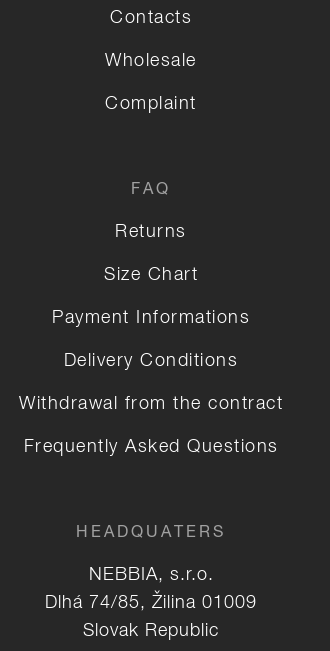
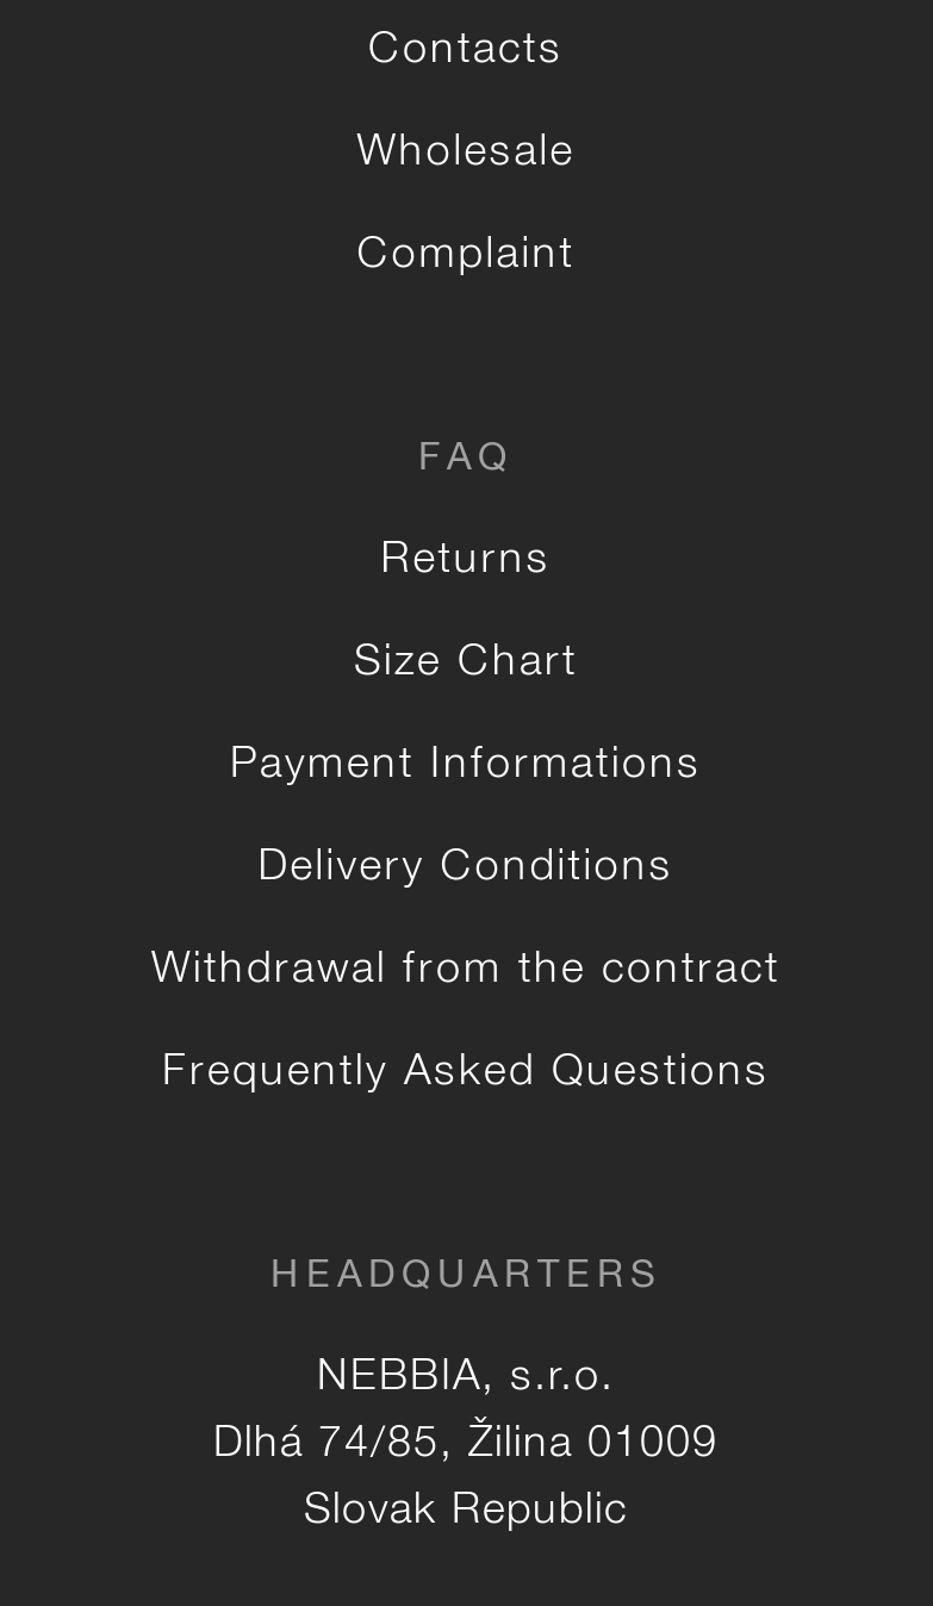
[76,526,226,542] HEADQUATERS -> [270,1260,661,1299] HEADQUARTERS

